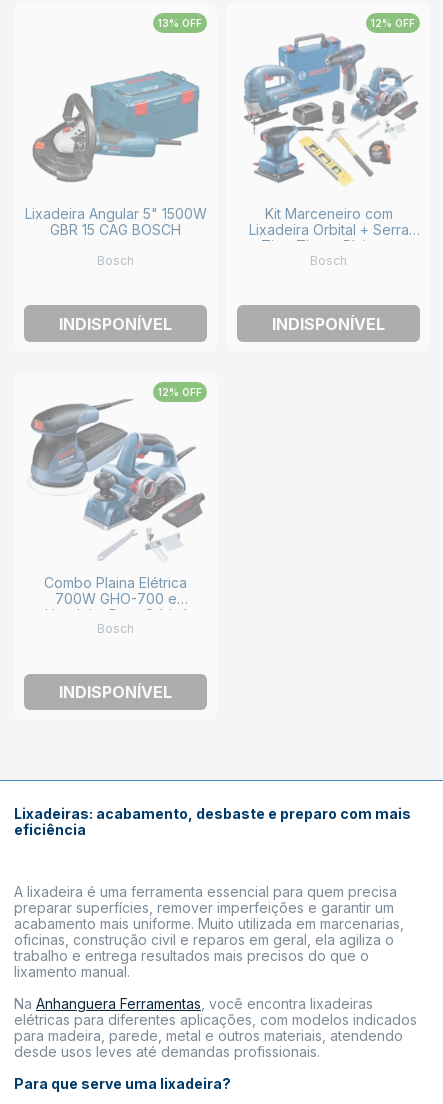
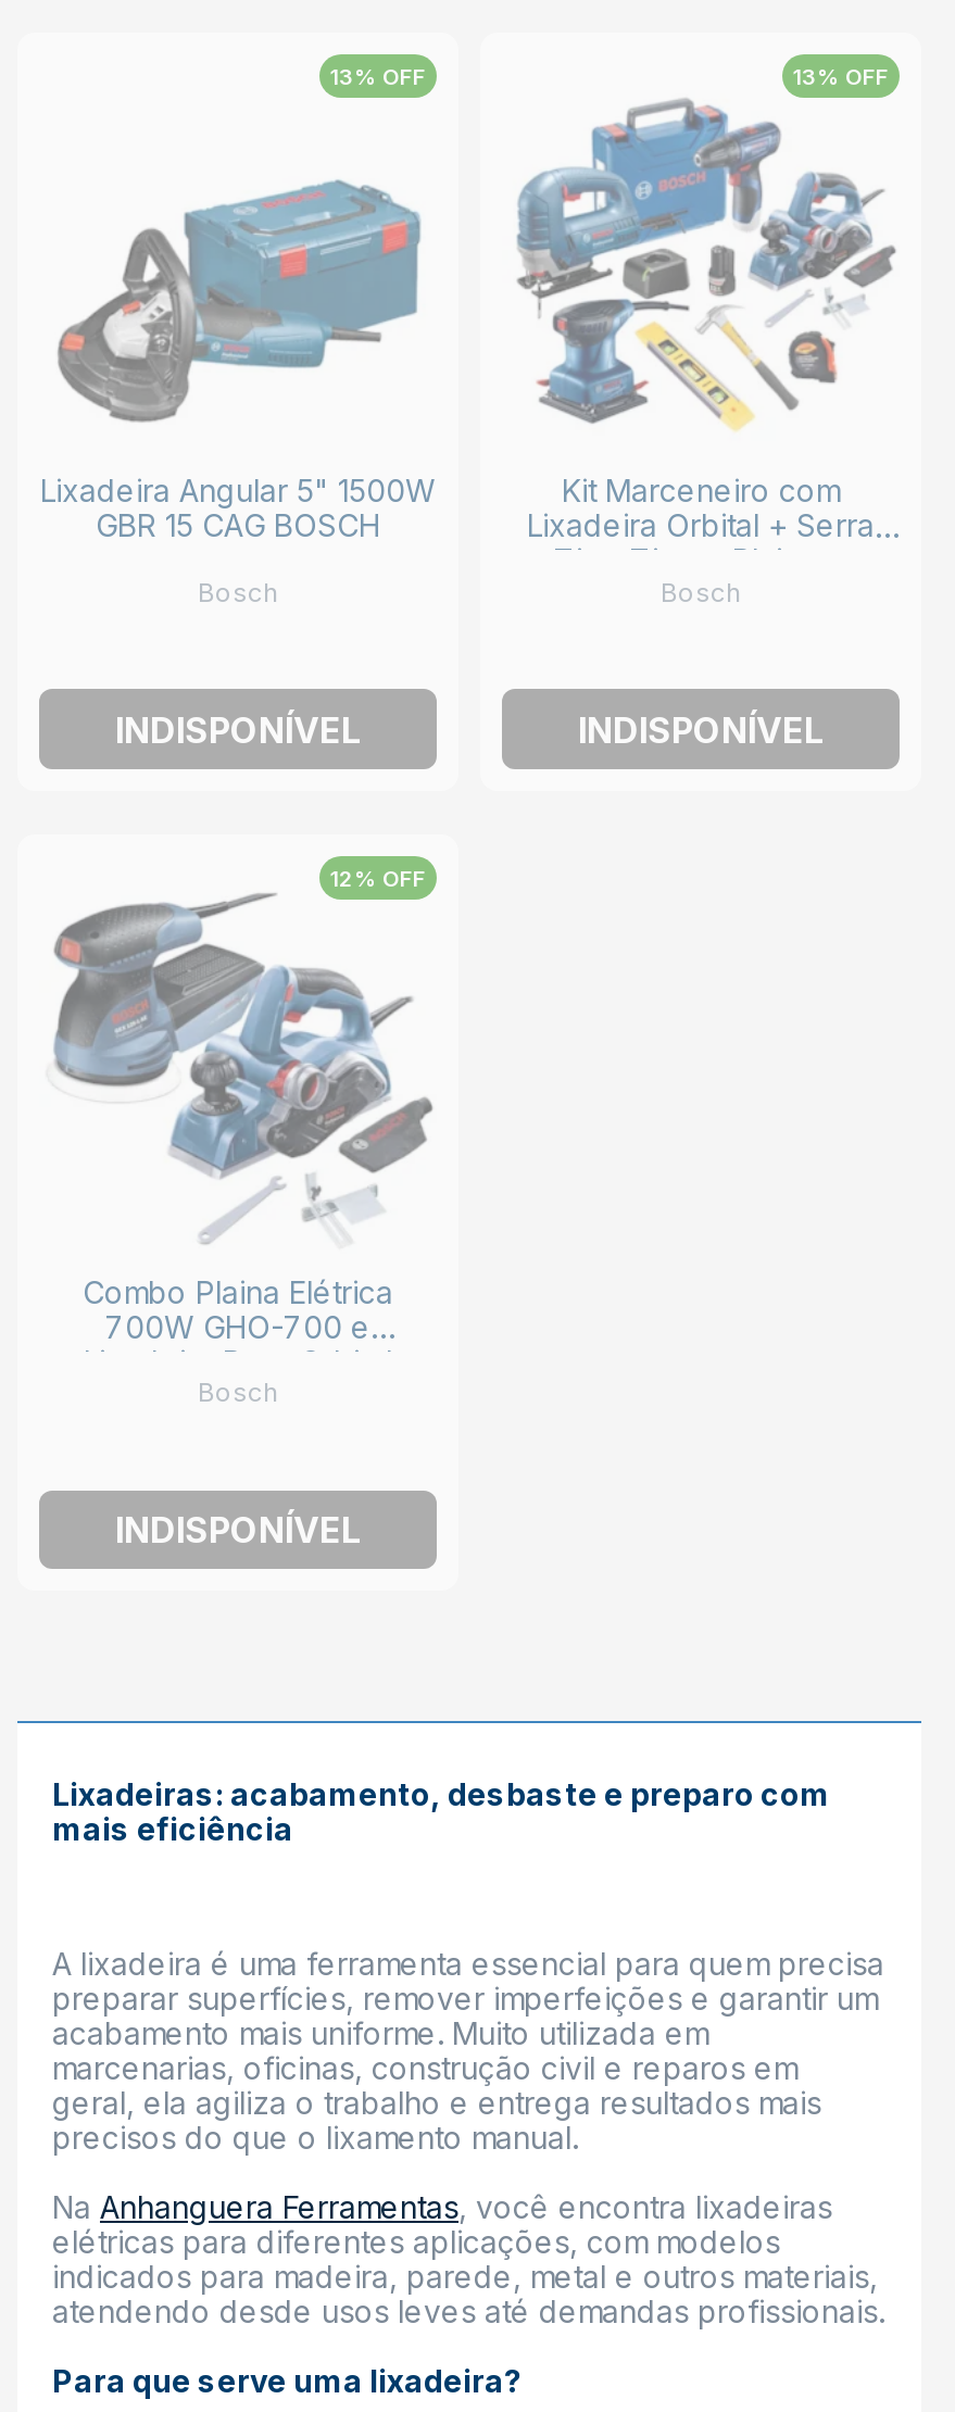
[371,17,415,29] 12% OFF -> [793,63,889,90] 13% OFF

